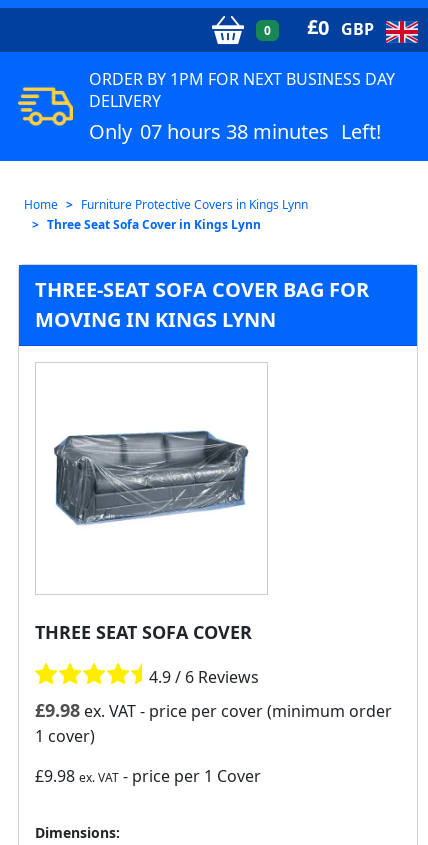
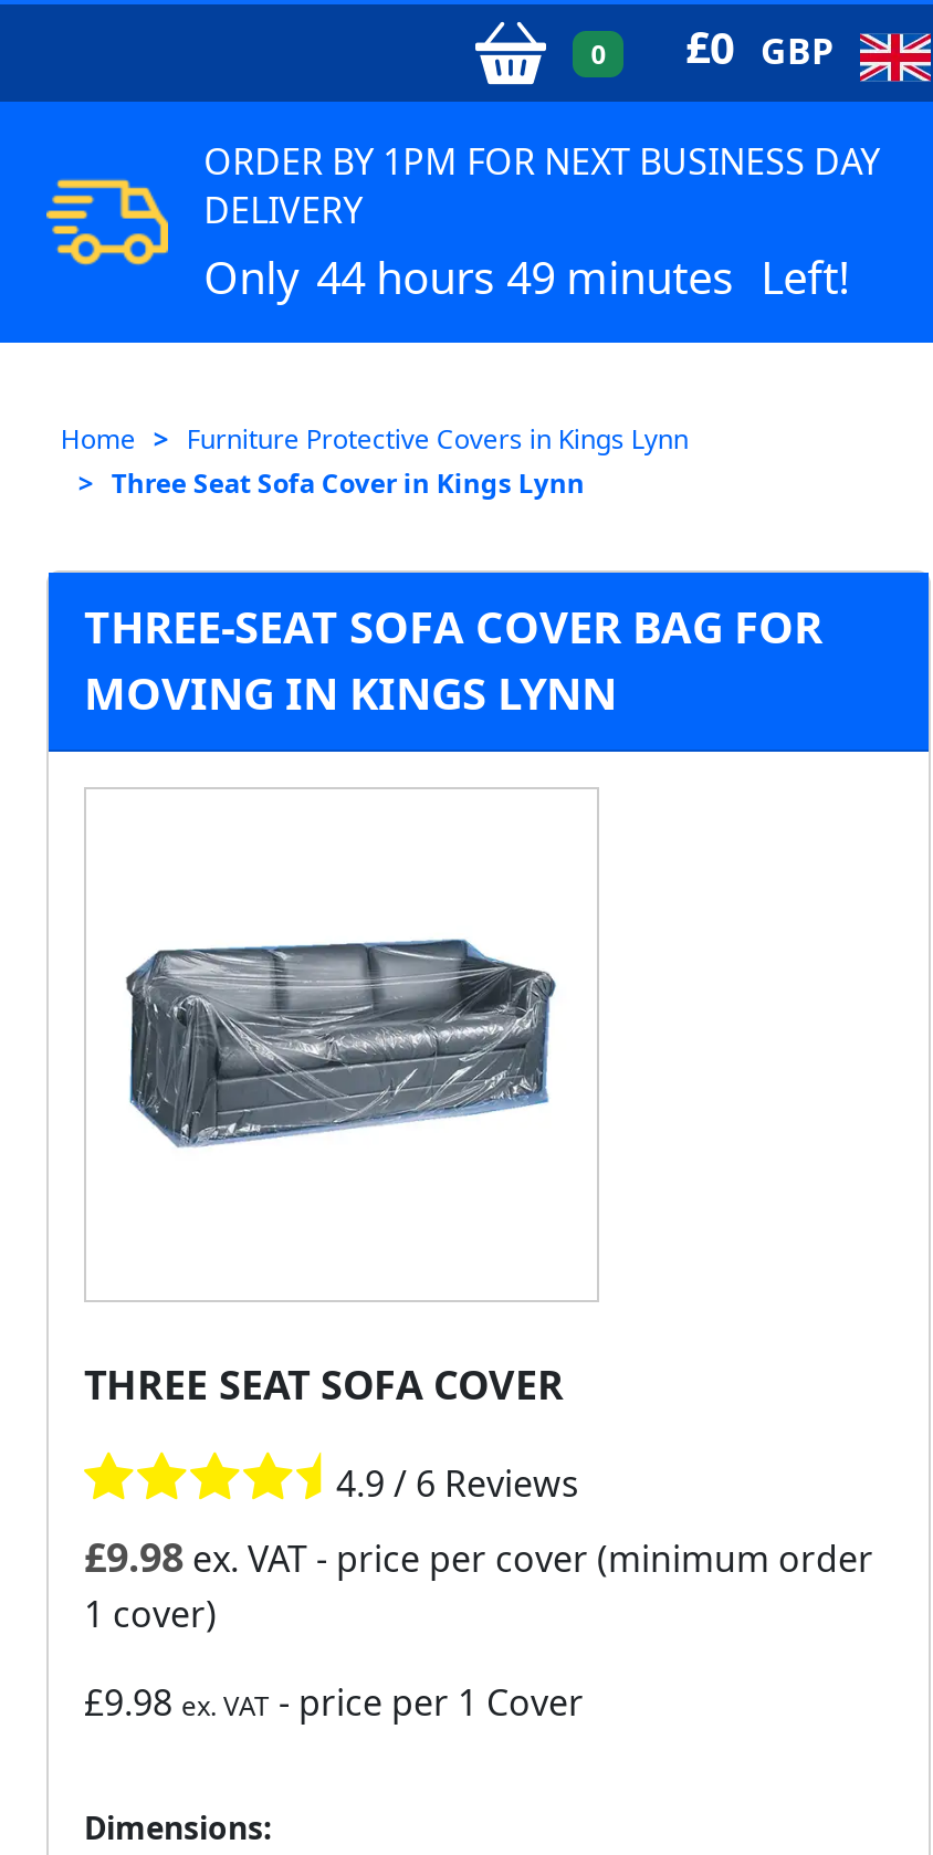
[89,118,381,145] Only 07 hours 38 minutes Left! -> [204,248,849,308] Only 44 hours 49 minutes Left!

